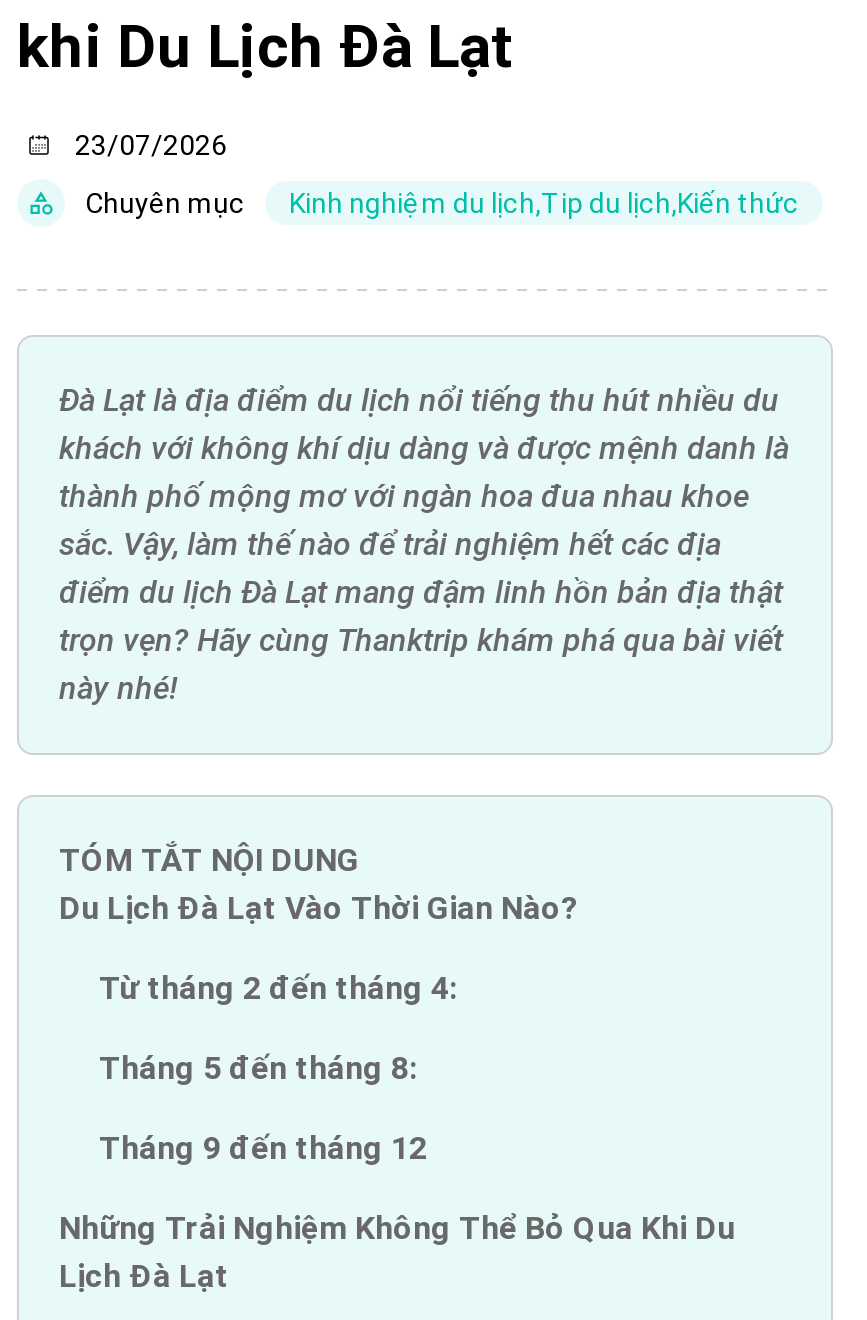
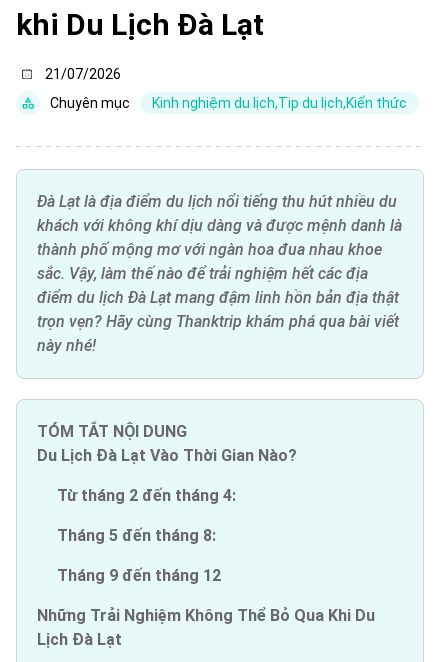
[75,129,227,161] 23/07/2026 -> [45,66,121,82] 21/07/2026

